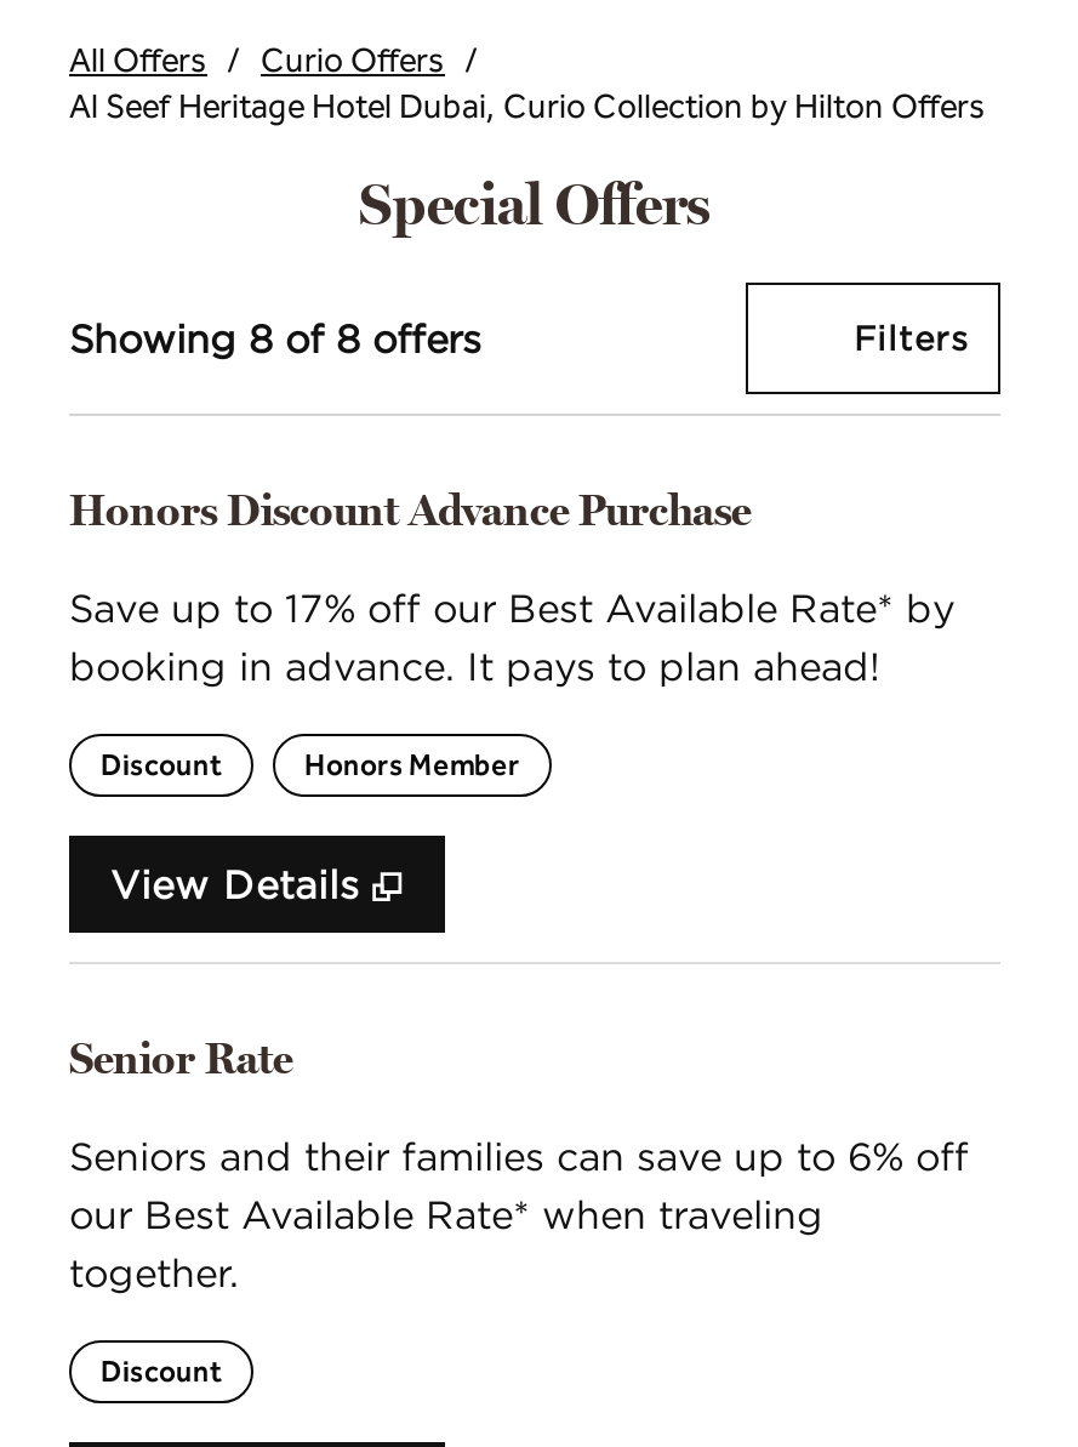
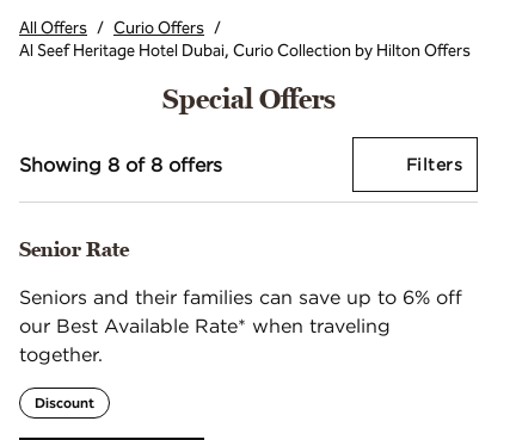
[69,484,954,908] Honors Discount Advance Purchase | Save up to 17% off our Best Available Rate* by | booking in advance. It pays to plan ahead! | Discount | Honors Member | View Details -> none

